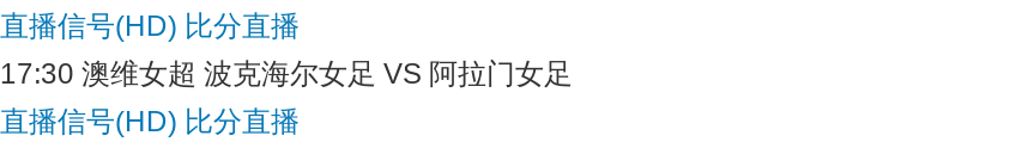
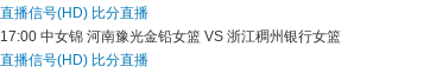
[0,57,573,91] 17:30 澳维女超波克海尔女足 VS 阿拉门女足 -> [0,28,341,45] 17:00 中女锦河南豫光金铅女篮 VS 浙江稠州银行女篮

